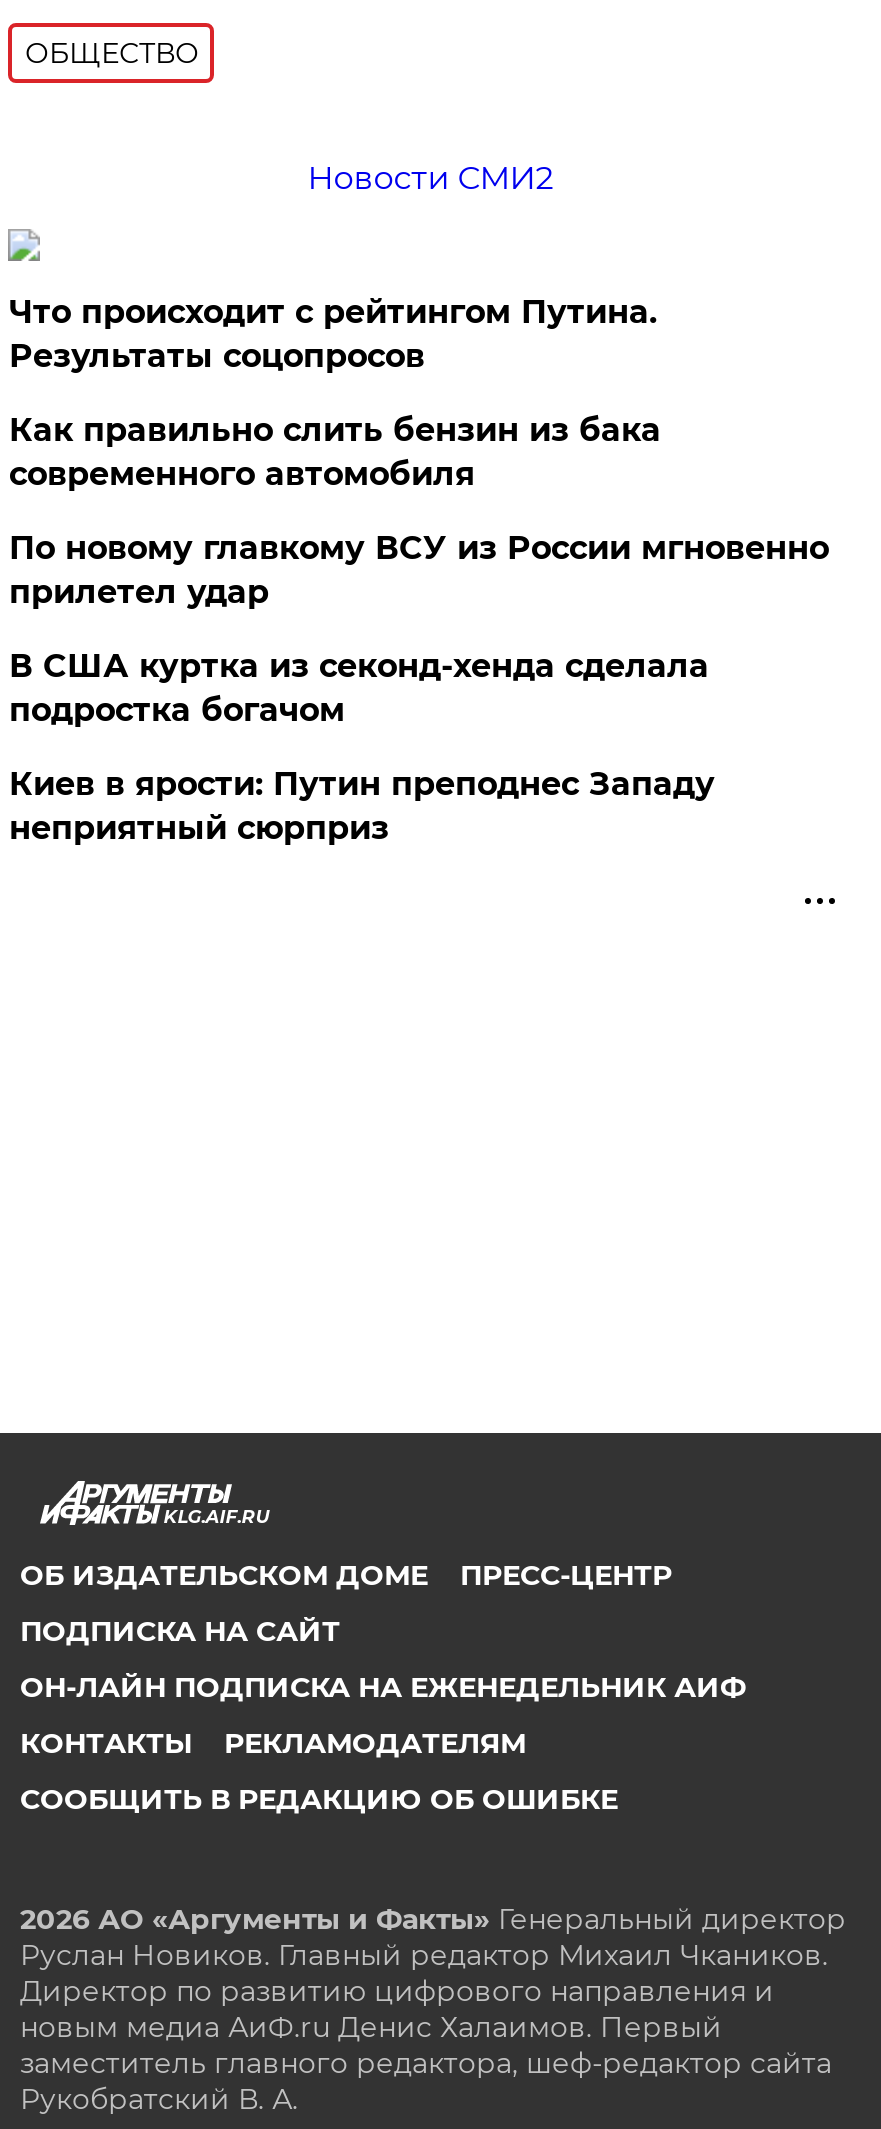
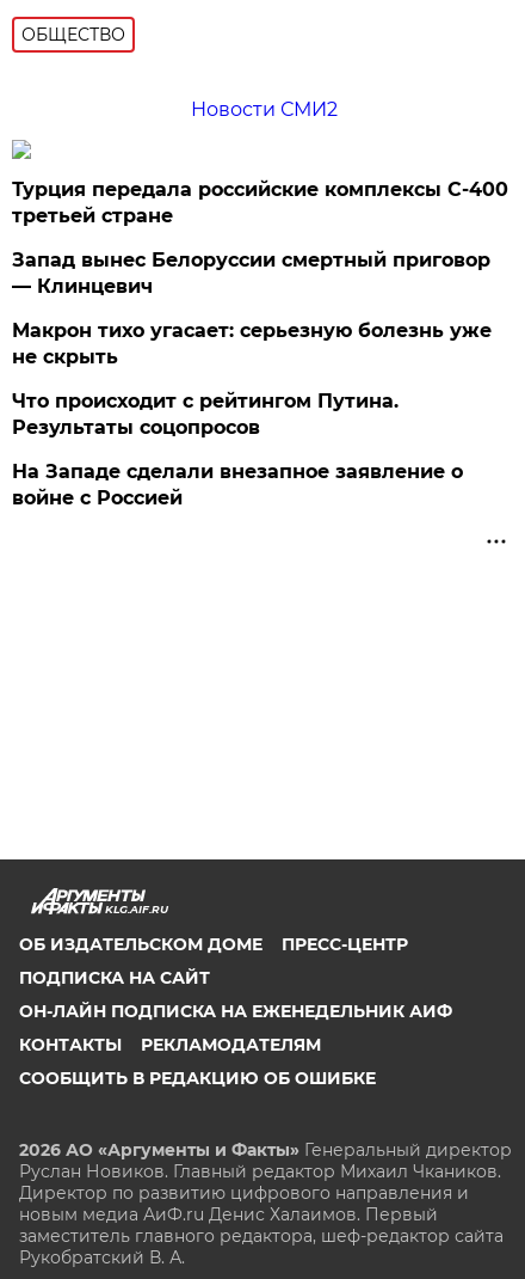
none -> [12,178,509,368] Турция передала российские комплексы С-400 | третьей стране | Запад вынес Белоруссии смертный приговор | — Клинцевич | Макрон тихо угасает: серьезную болезнь уже | не скрыть
moved [9,293,657,375] -> [12,390,399,439]: Что происходит с рейтингом Путина. | Результаты соцопросов
[9,411,829,847] Как правильно слить бензин из бака | современного автомобиля | По новому главкому ВСУ из России мгновенно | прилетел удар | В США куртка из секонд-хенда сделала | подростка богачом | Киев в ярости: Путин преподнес Западу | неприятный сюрприз -> [12,460,463,509] На Западе сделали внезапное заявление о | войне с Россией

